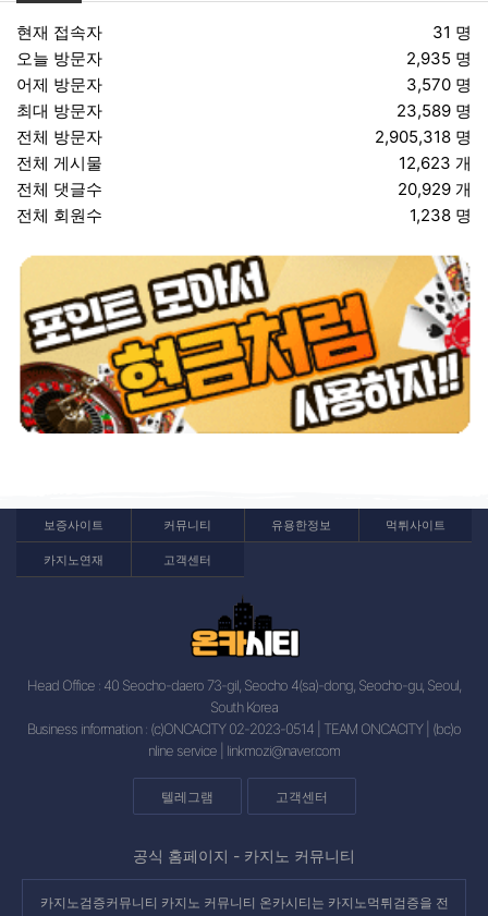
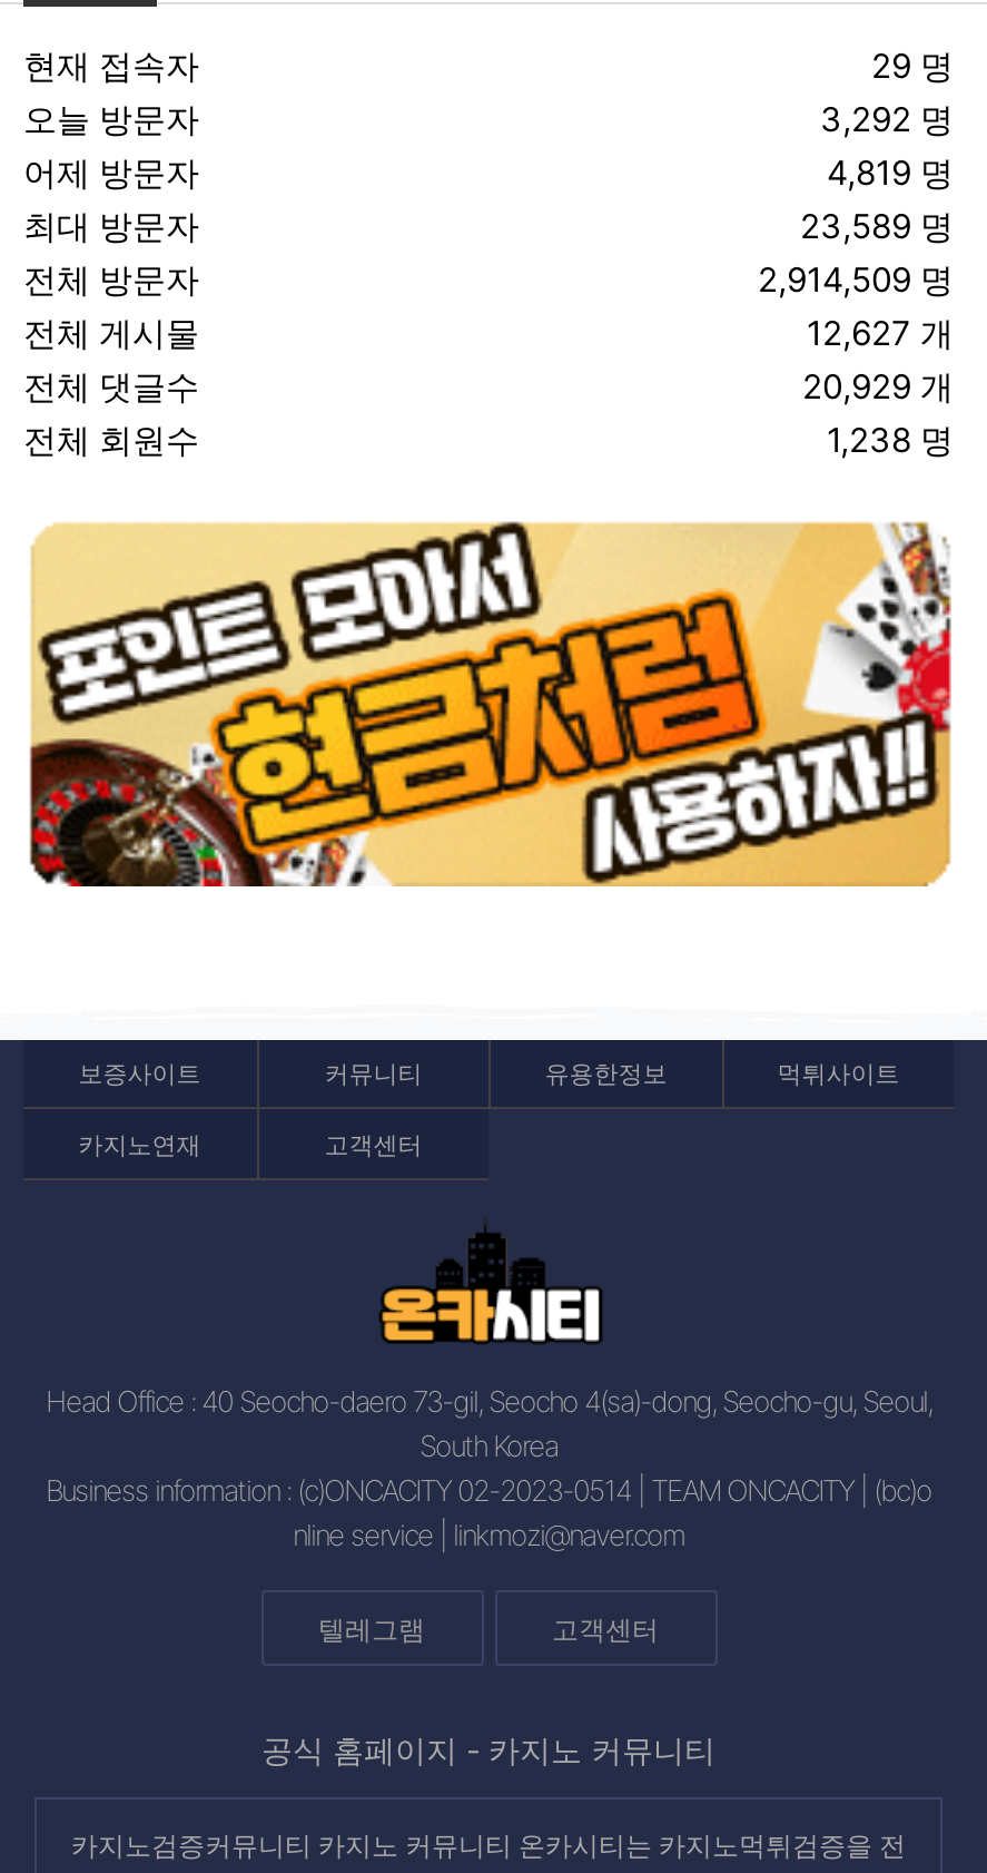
[432,22,472,43] 31 명 -> [871,45,954,87] 29 명
[406,48,472,69] 2,935 명 -> [820,98,954,141] 3,292 명
[406,74,472,95] 3,570 명 -> [827,152,954,194] 4,819 명
[375,127,472,147] 2,905,318 명 -> [758,259,954,301] 2,914,509 명
[399,153,472,173] 12,623 개 -> [807,312,954,355] 12,627 개

